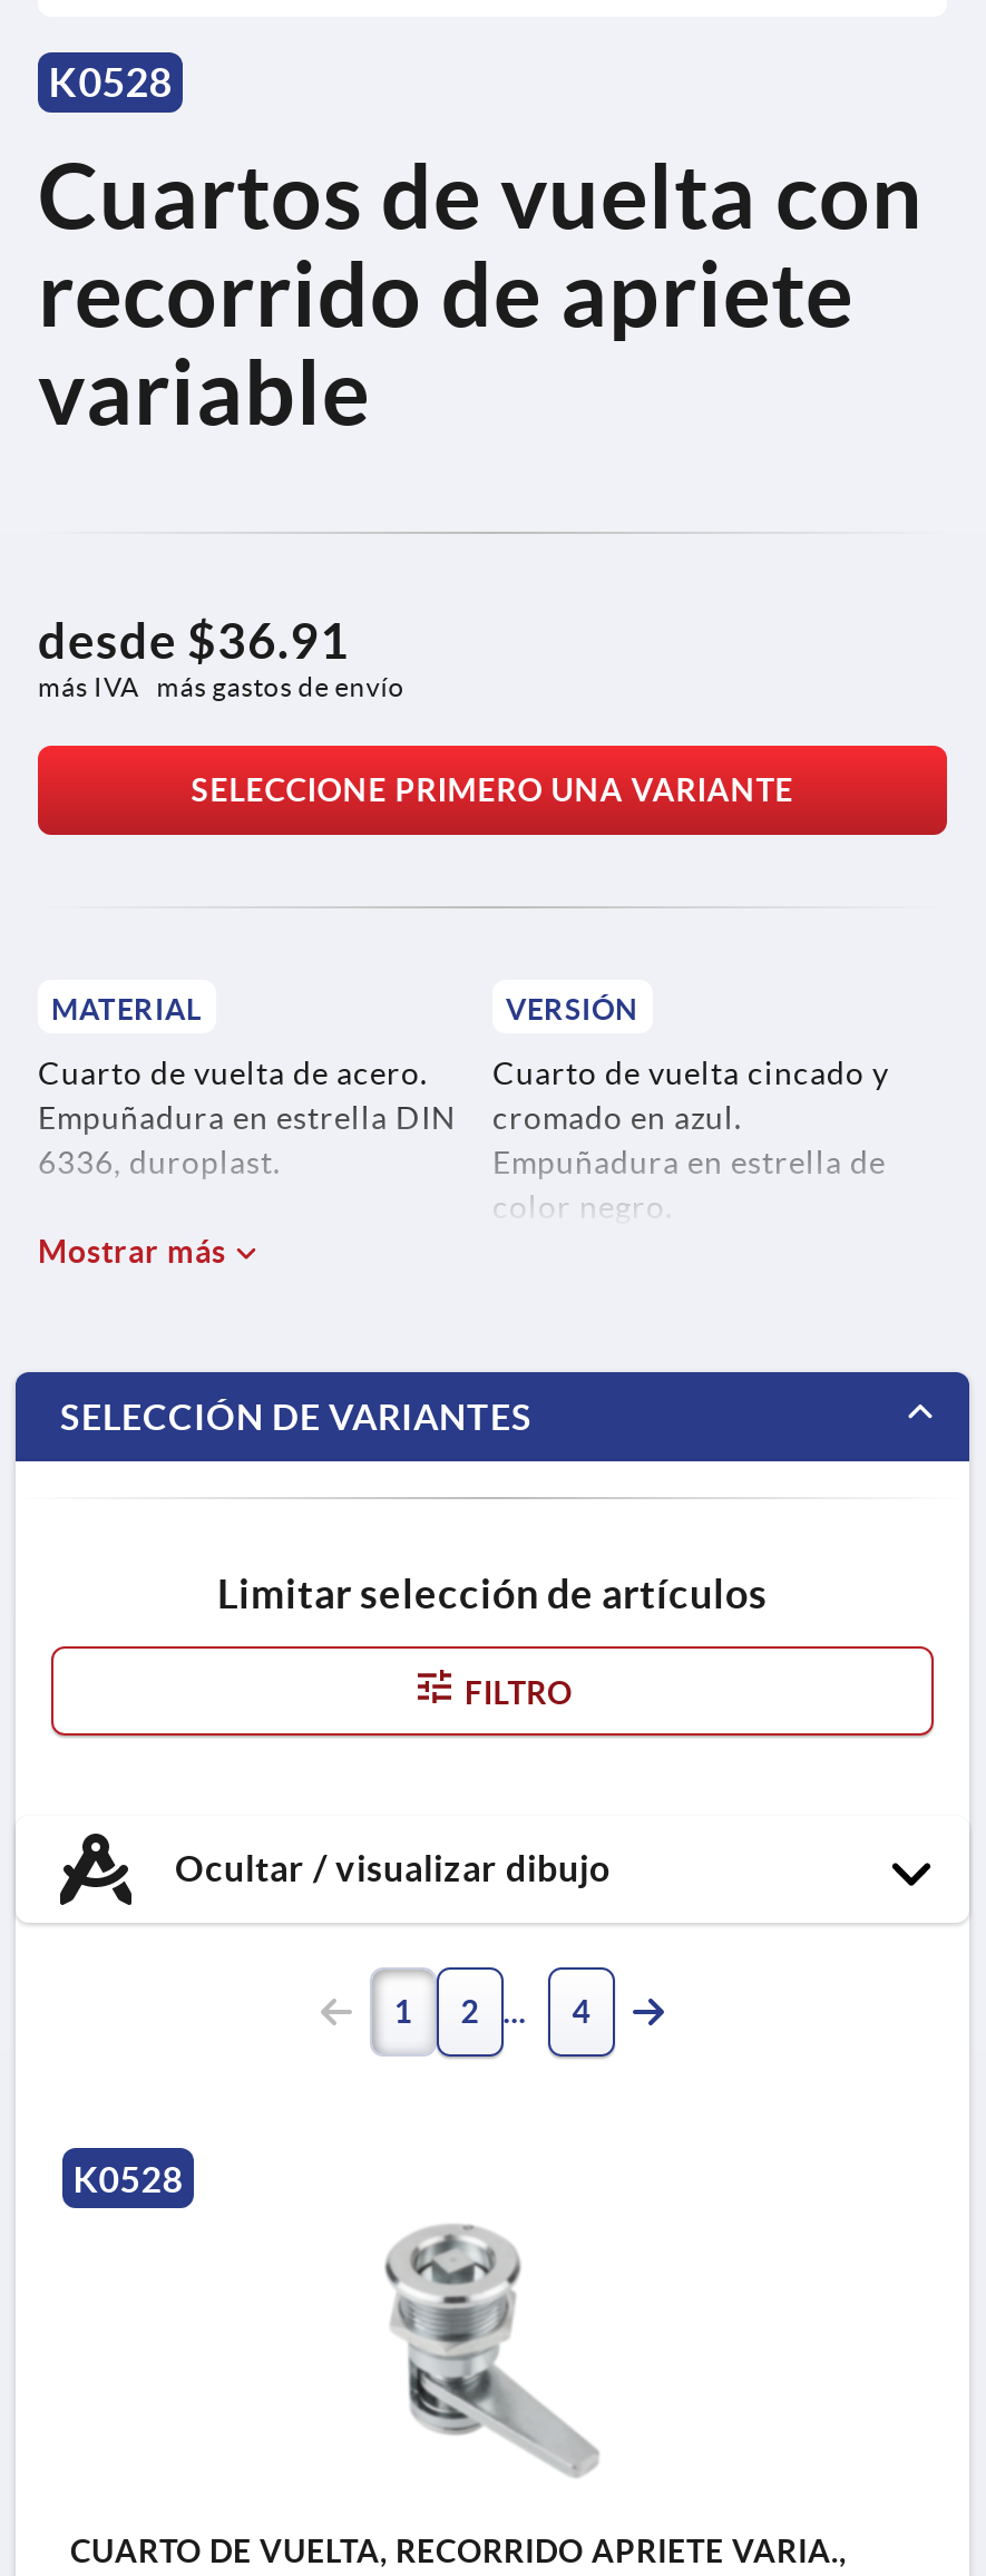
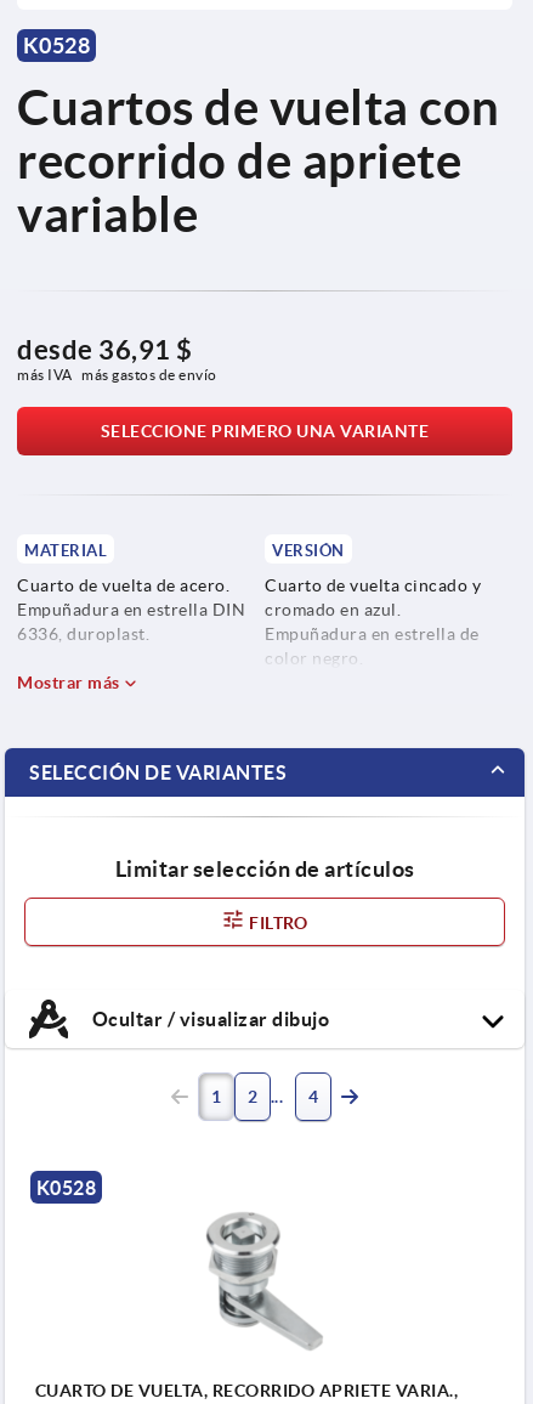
[38,612,350,667] desde $36.91 -> [17,334,192,364] desde 36,91 $

